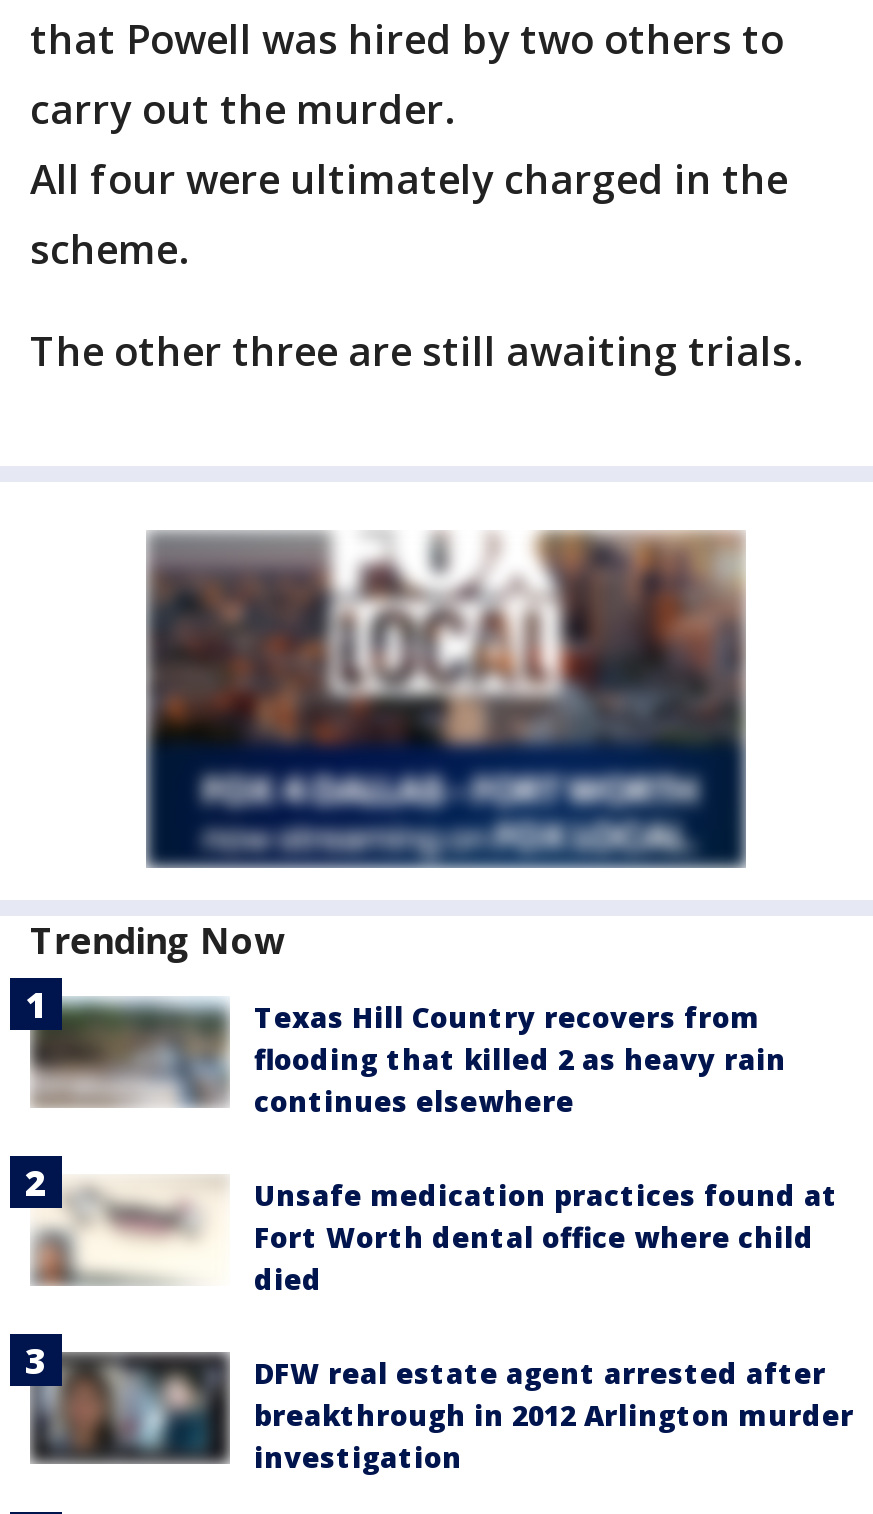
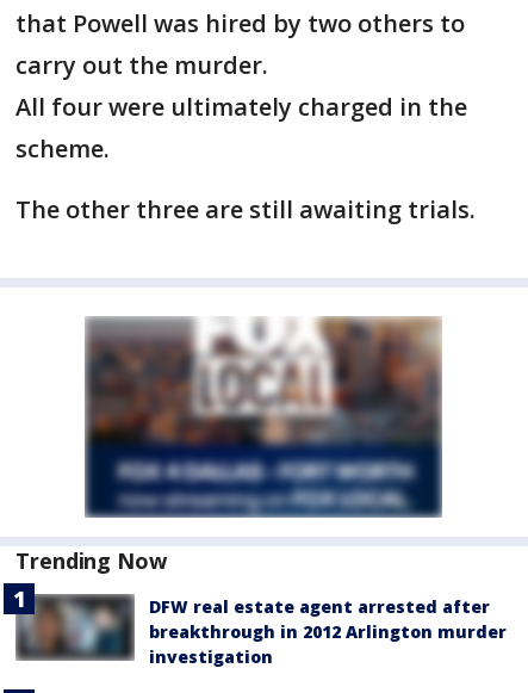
[30,998,838,1298] [image] | Texas Hill Country recovers from | flooding that killed 2 as heavy rain | continues elsewhere | Unsafe medication practices found at | Fort Worth dental office where child | died -> none
[10,1168,226,1286] [image] -> none

